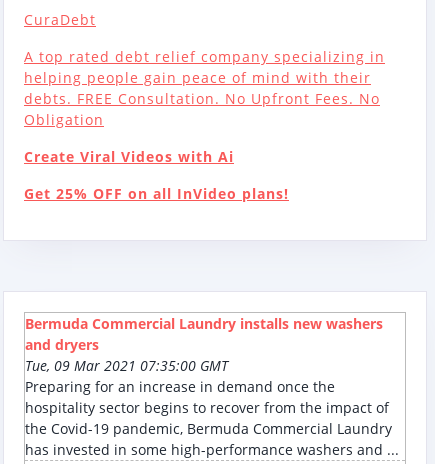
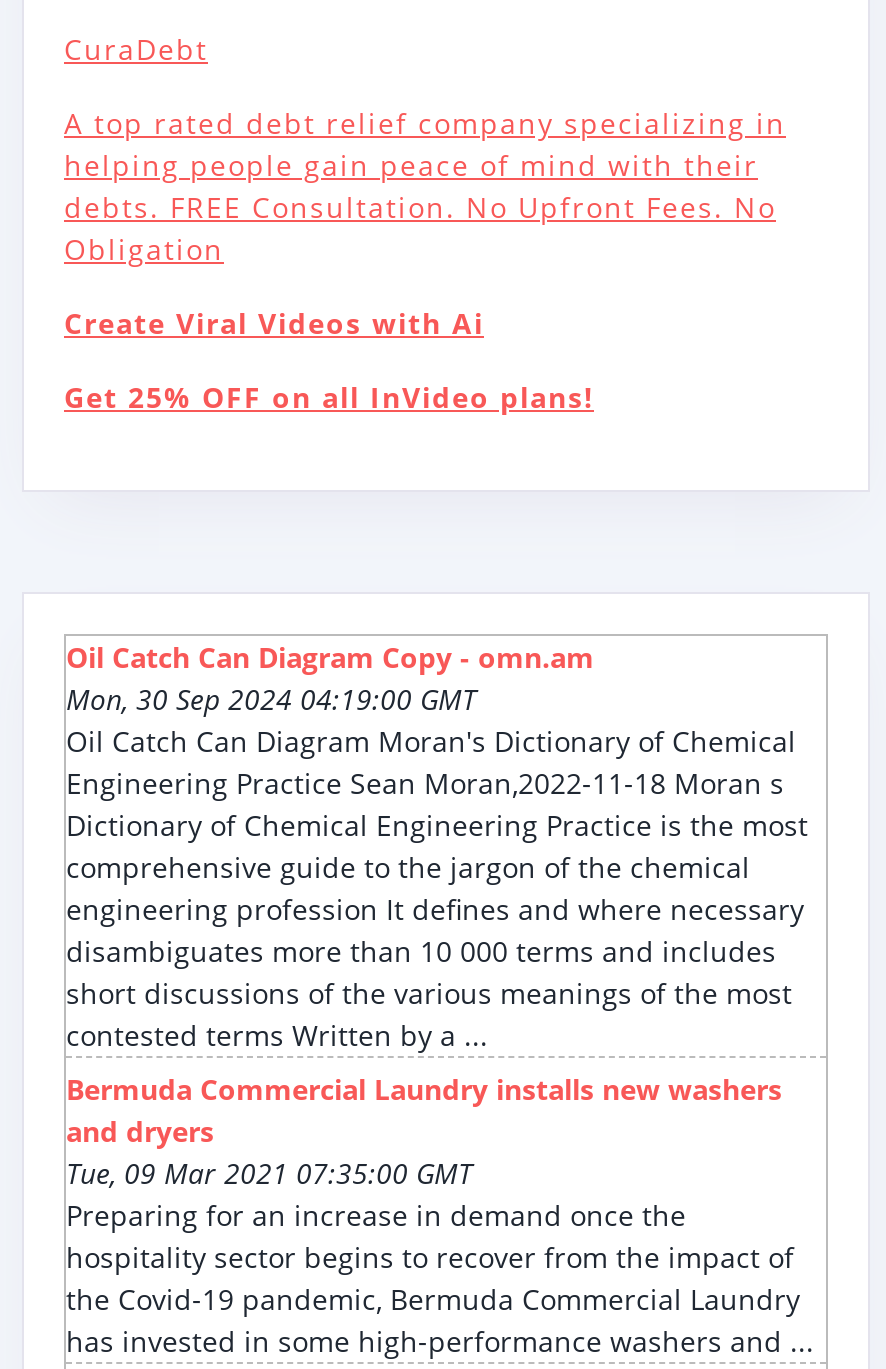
none -> [66,638,808,1054] Oil Catch Can Diagram Copy - omn.am | Mon, 30 Sep 2024 04:19:00 GMT | Oil Catch Can Diagram Moran's Dictionary of Chemical | Engineering Practice Sean Moran,2022-11-18 Moran s | Dictionary of Chemical Engineering Practice is the most | comprehensive guide to the jargon of the chemical | engineering profession It defines and where necessary | disambiguates more than 10 000 terms and includes | short discussions of the various meanings of the most | contested terms Written by a ...

